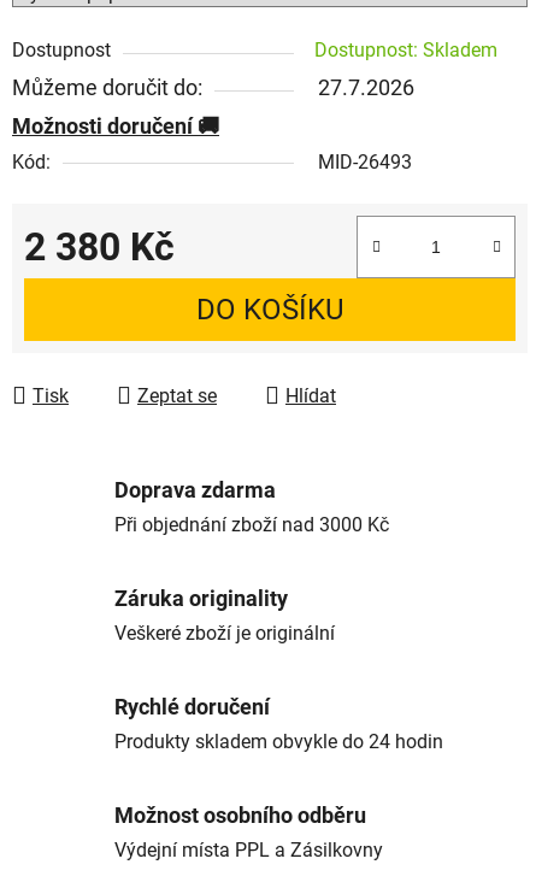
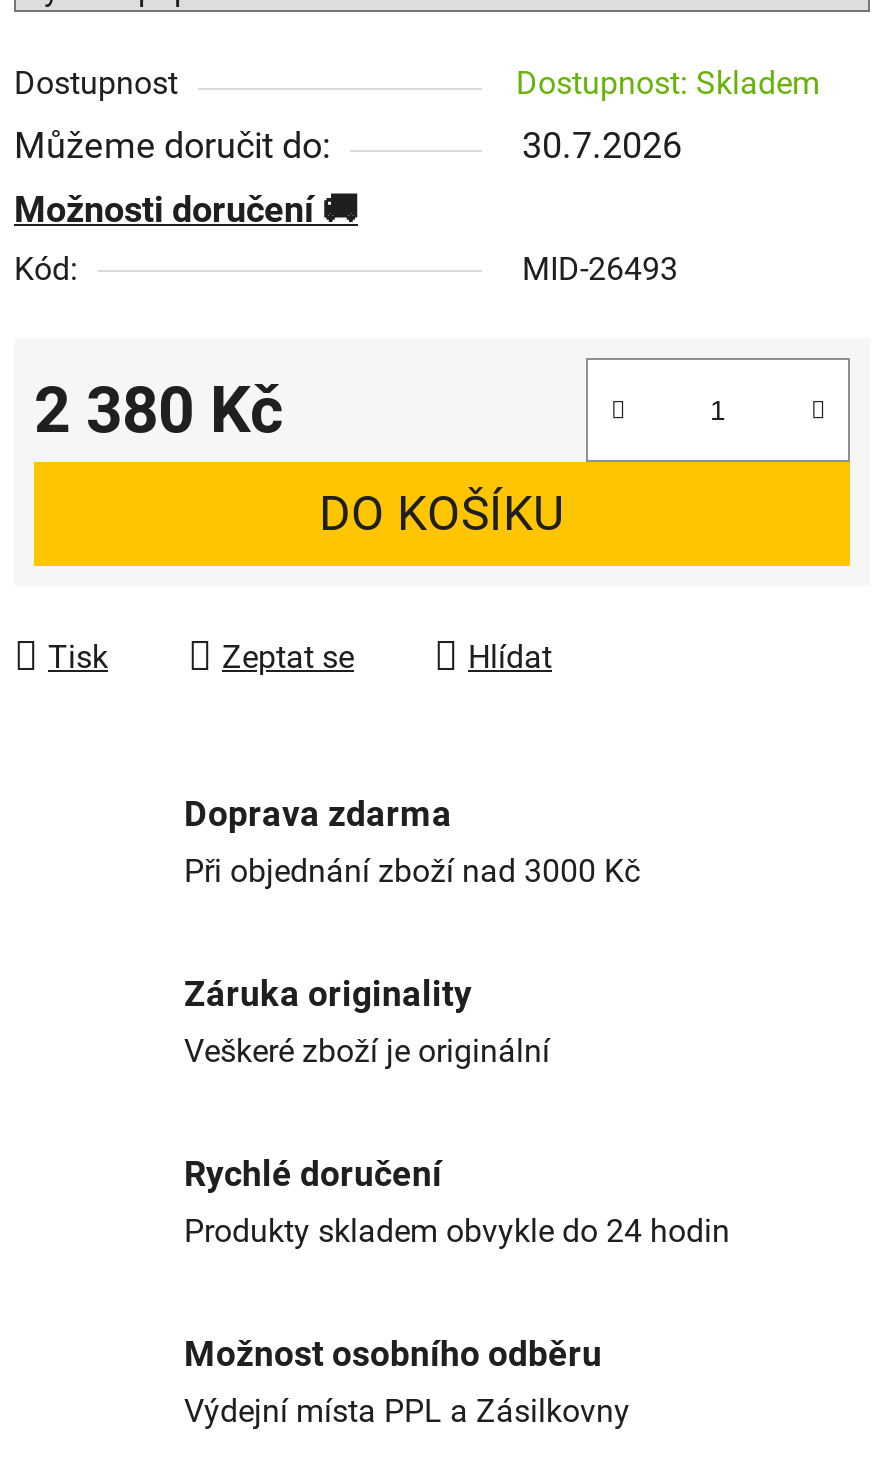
[318,74,414,100] 27.7.2026 -> [522,123,682,165] 30.7.2026

